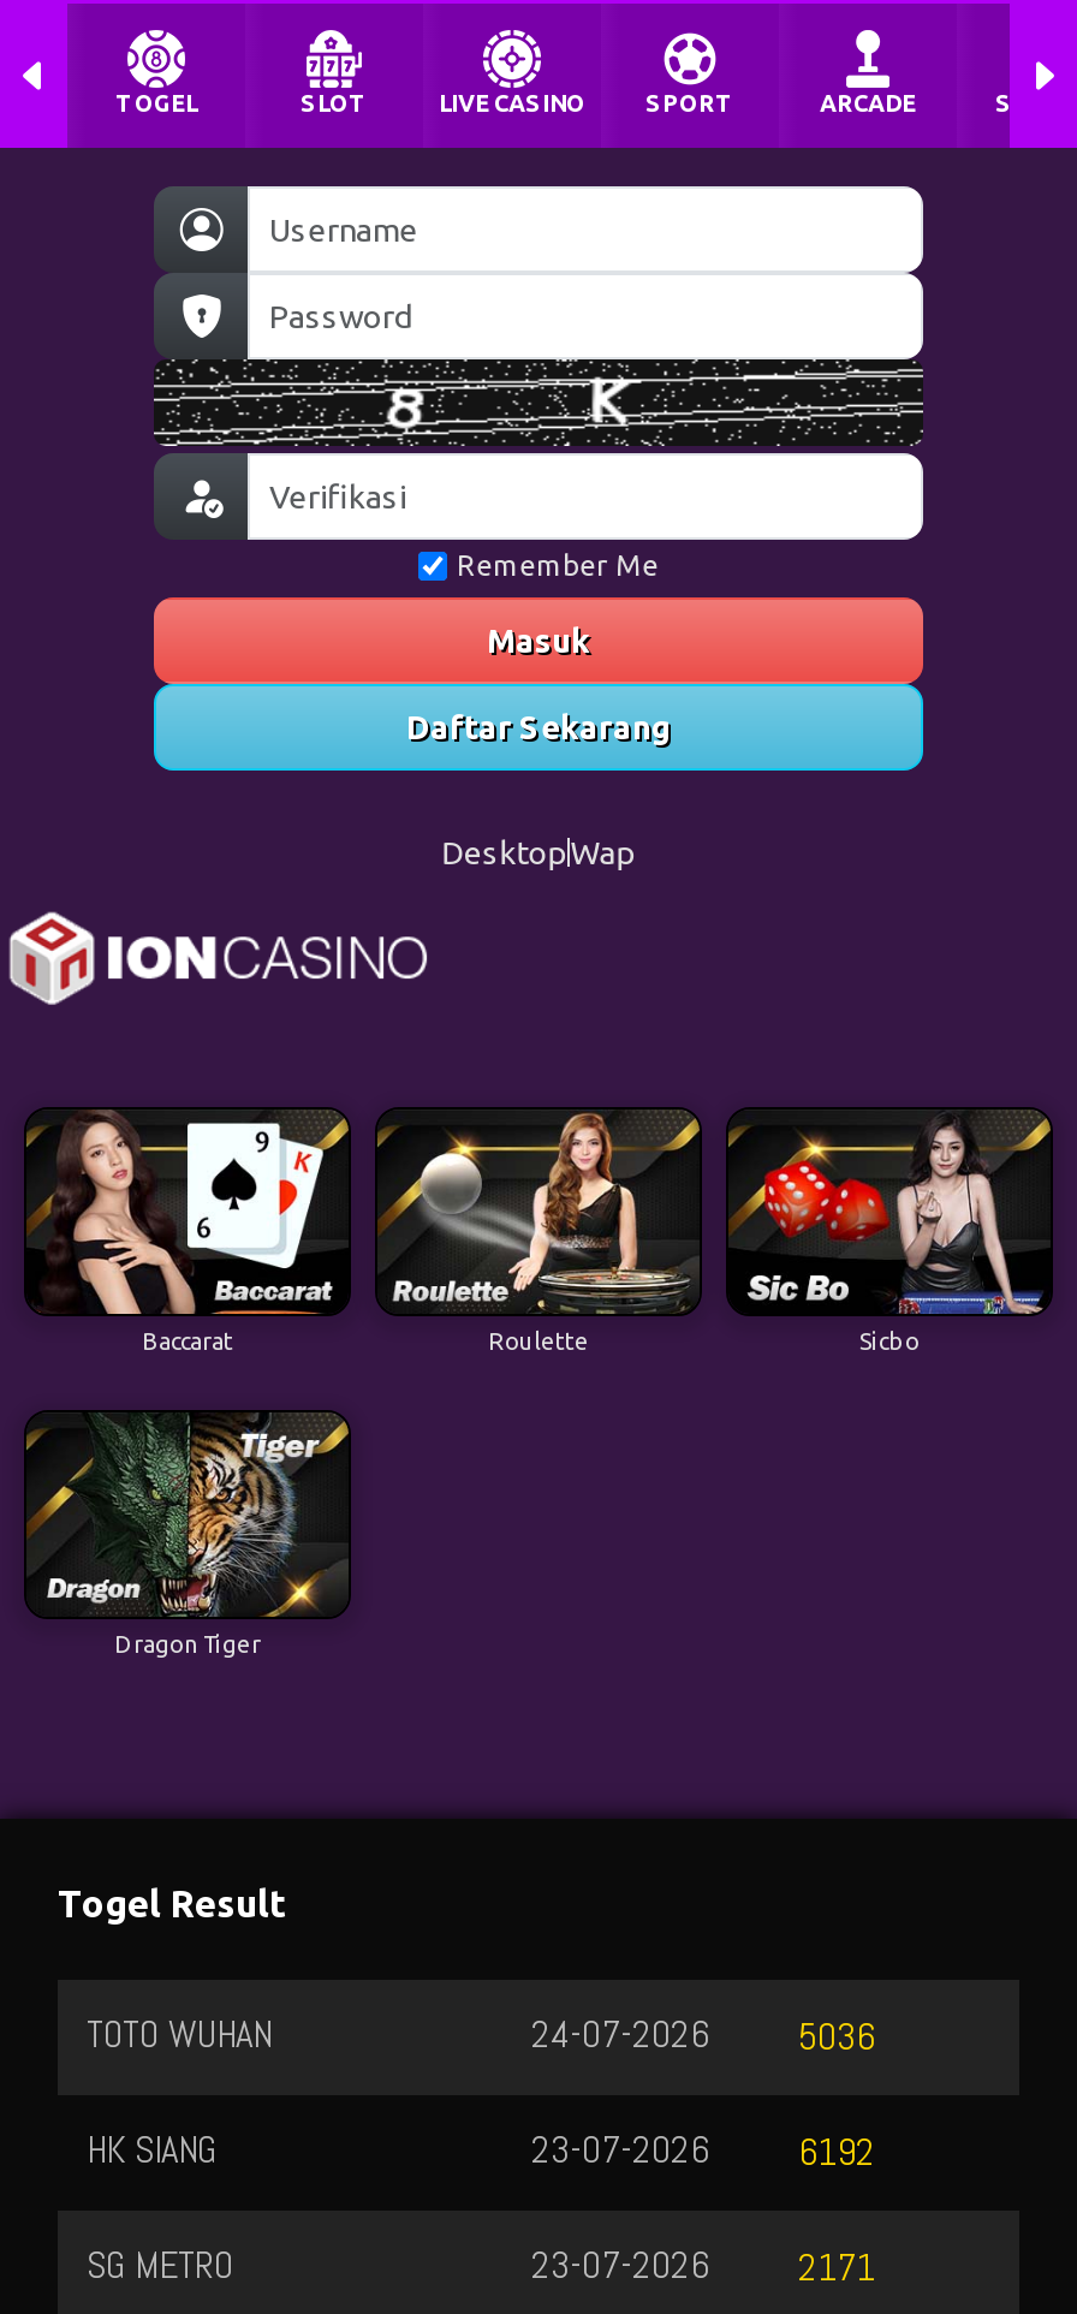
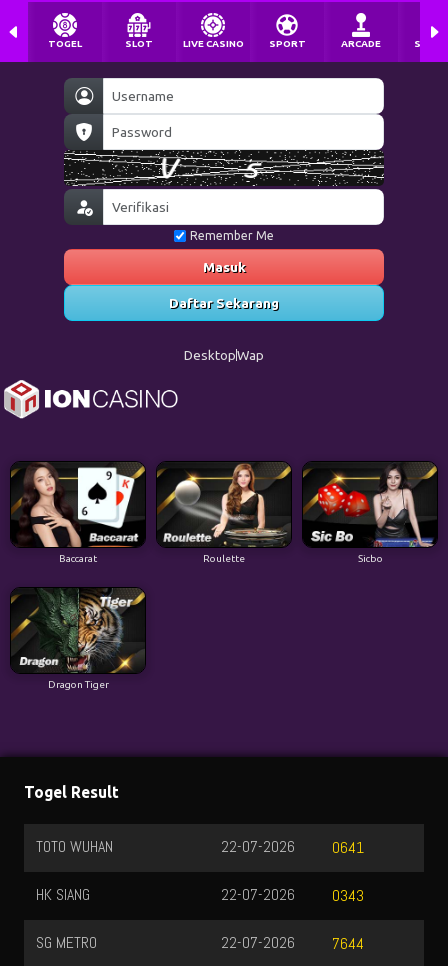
[154,359,923,448] [image] -> [64,150,384,186] [image]
[531,2011,709,2059] 24-07-2026 -> [221,837,295,857] 22-07-2026
[798,2013,875,2061] 5036 -> [332,838,364,858] 0641
[531,2127,709,2175] 23-07-2026 -> [221,885,295,905] 22-07-2026
[798,2128,875,2176] 6192 -> [332,886,364,906] 0343
[531,2242,709,2290] 23-07-2026 -> [221,933,295,953] 22-07-2026
[798,2243,875,2291] 2171 -> [332,934,364,954] 7644

